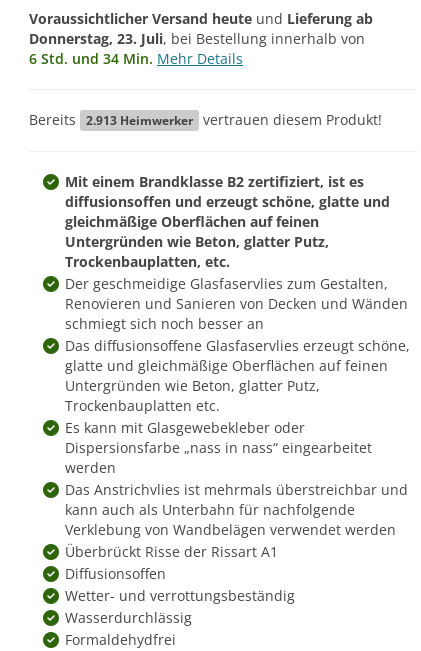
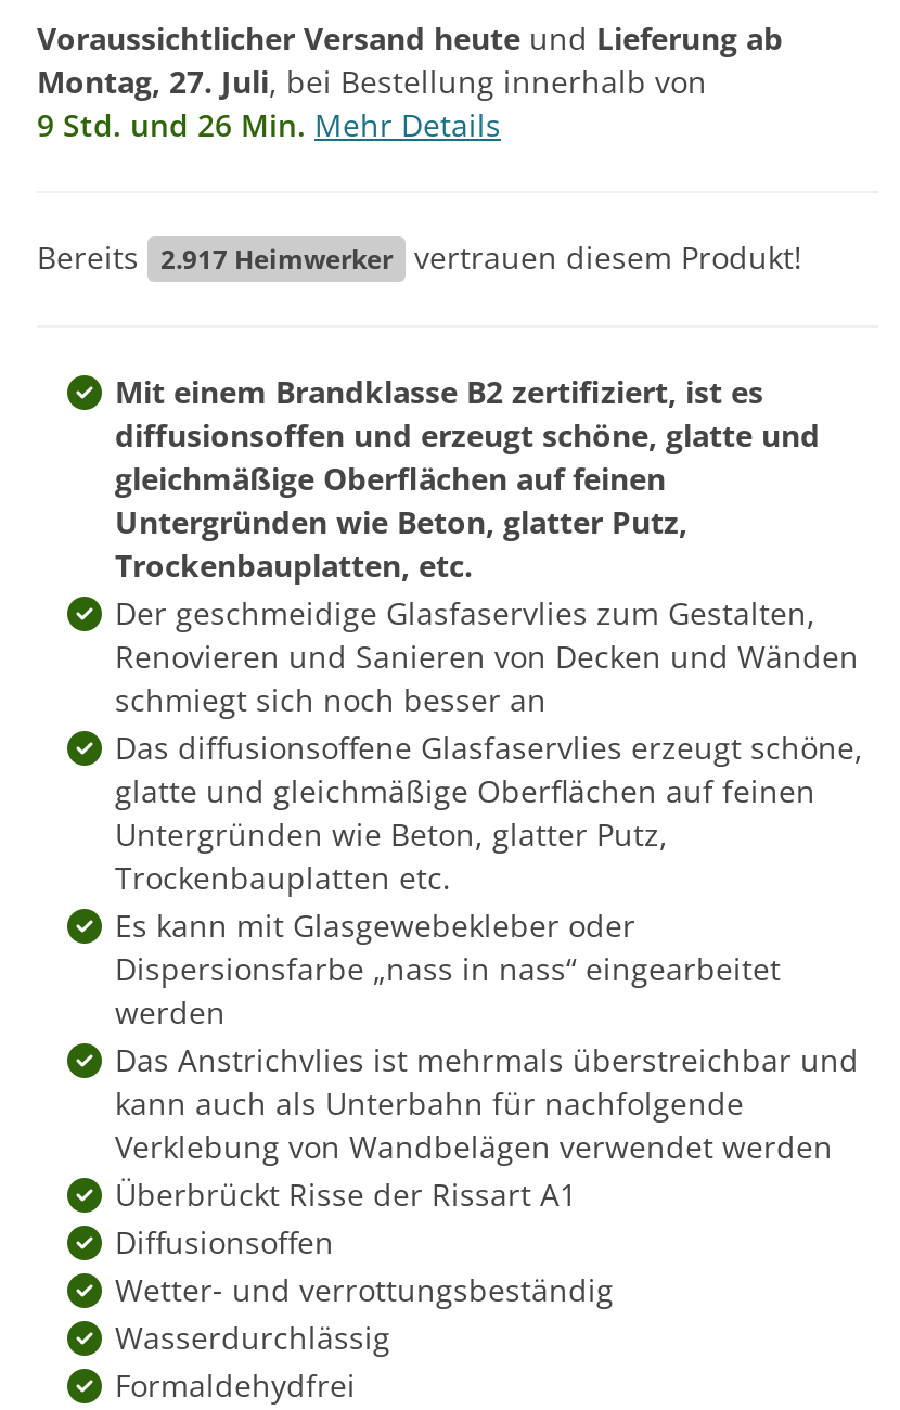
[29,28,365,47] Donnerstag, 23. Juli, bei Bestellung innerhalb von -> [37,60,707,101] Montag, 27. Juli, bei Bestellung innerhalb von
[29,48,243,67] 6 Std. und 34 Min. Mehr Details -> [37,103,501,144] 9 Std. und 26 Min. Mehr Details
[29,109,382,128] Bereits 2.913 Heimwerker vertrauen diesem Produkt! -> [37,235,802,277] Bereits 2.917 Heimwerker vertrauen diesem Produkt!

